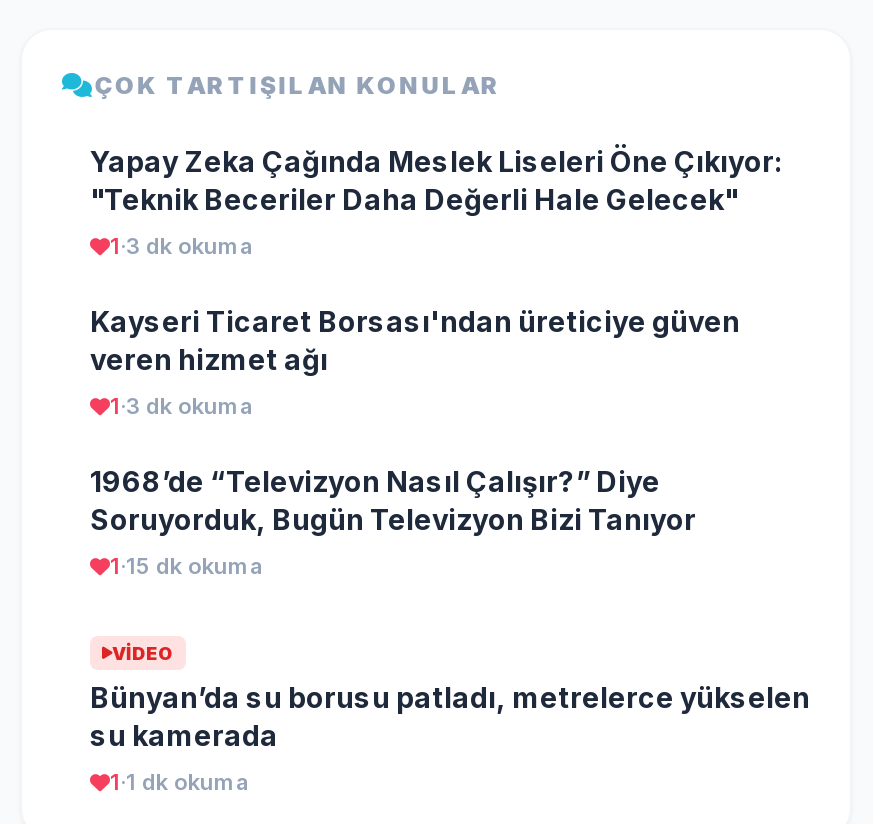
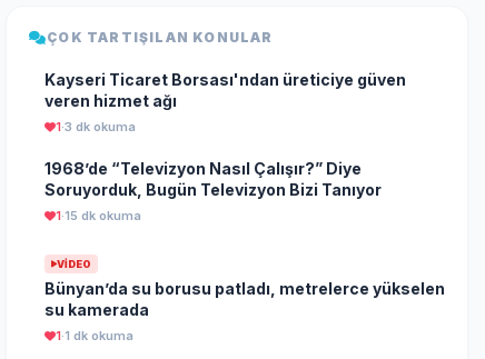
[90,144,782,260] Yapay Zeka Çağında Meslek Liseleri Öne Çıkıyor: | "Teknik Beceriler Daha Değerli Hale Gelecek" | 1·3 dk okuma -> none

